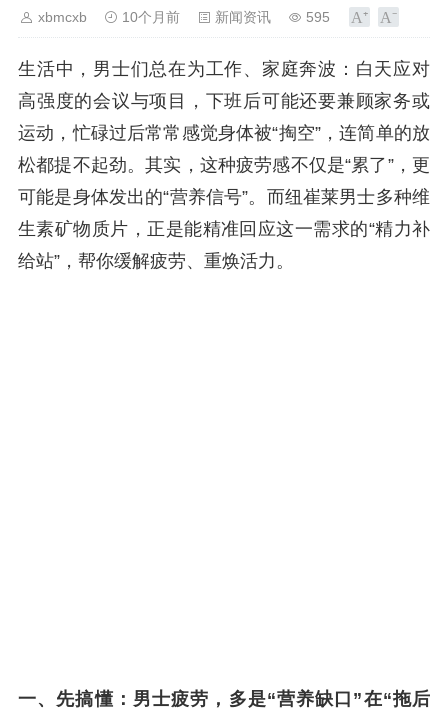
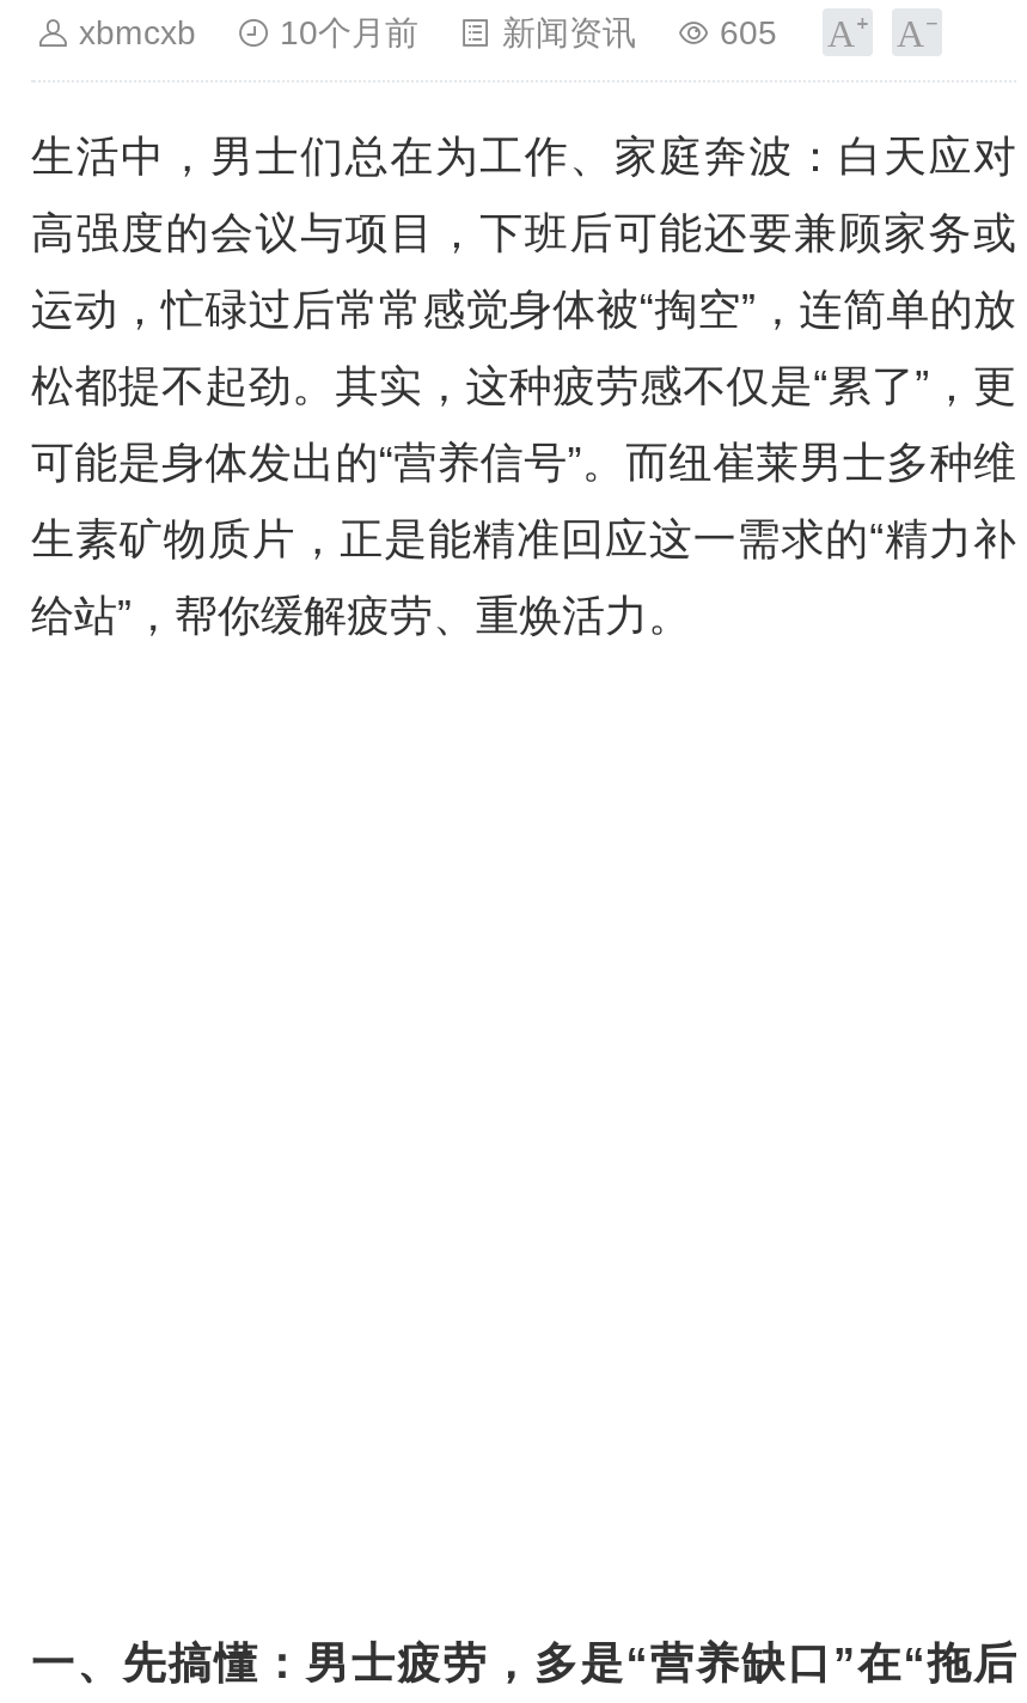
[306,9,330,25] 595 -> [720,13,777,51] 605

